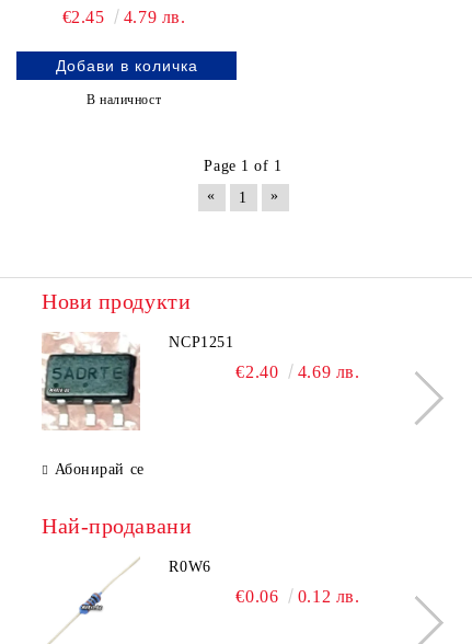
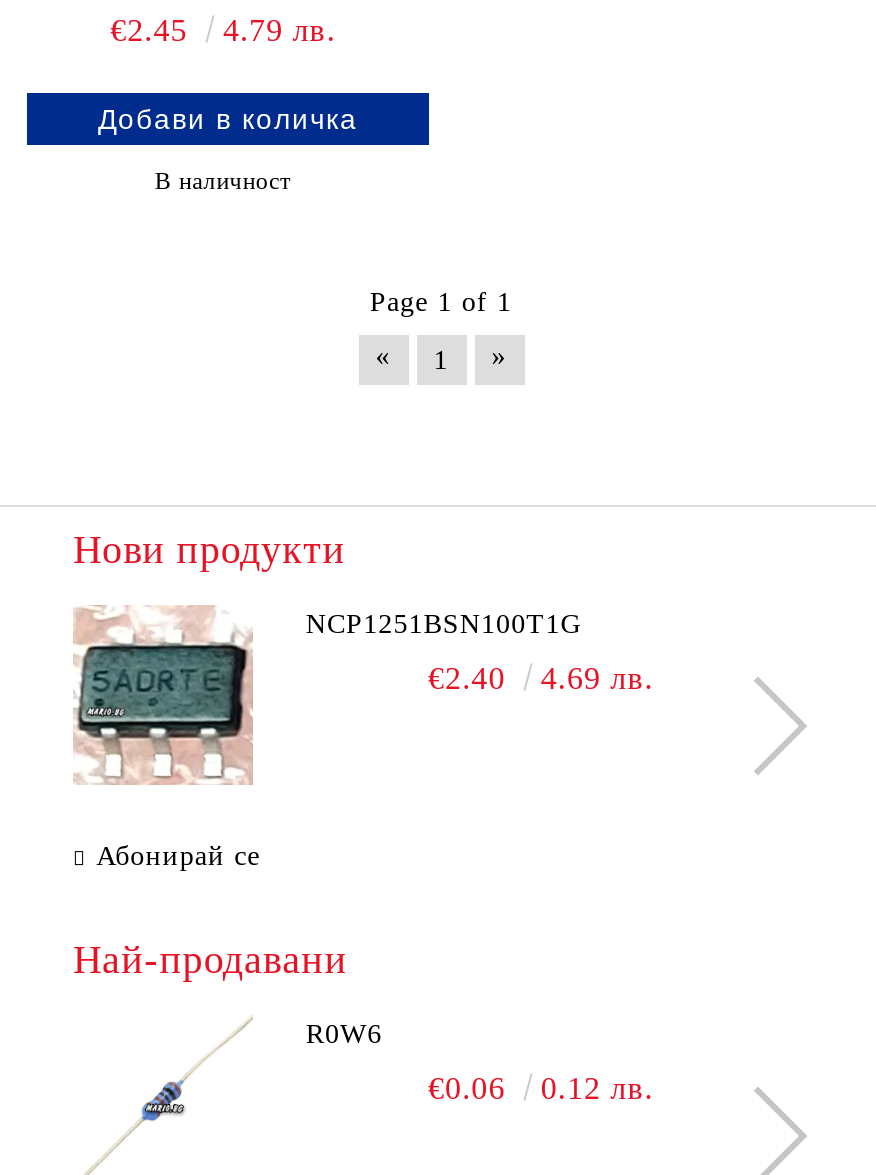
[169,334,234,350] NCP1251 -> [306,609,582,639] NCP1251BSN100T1G

